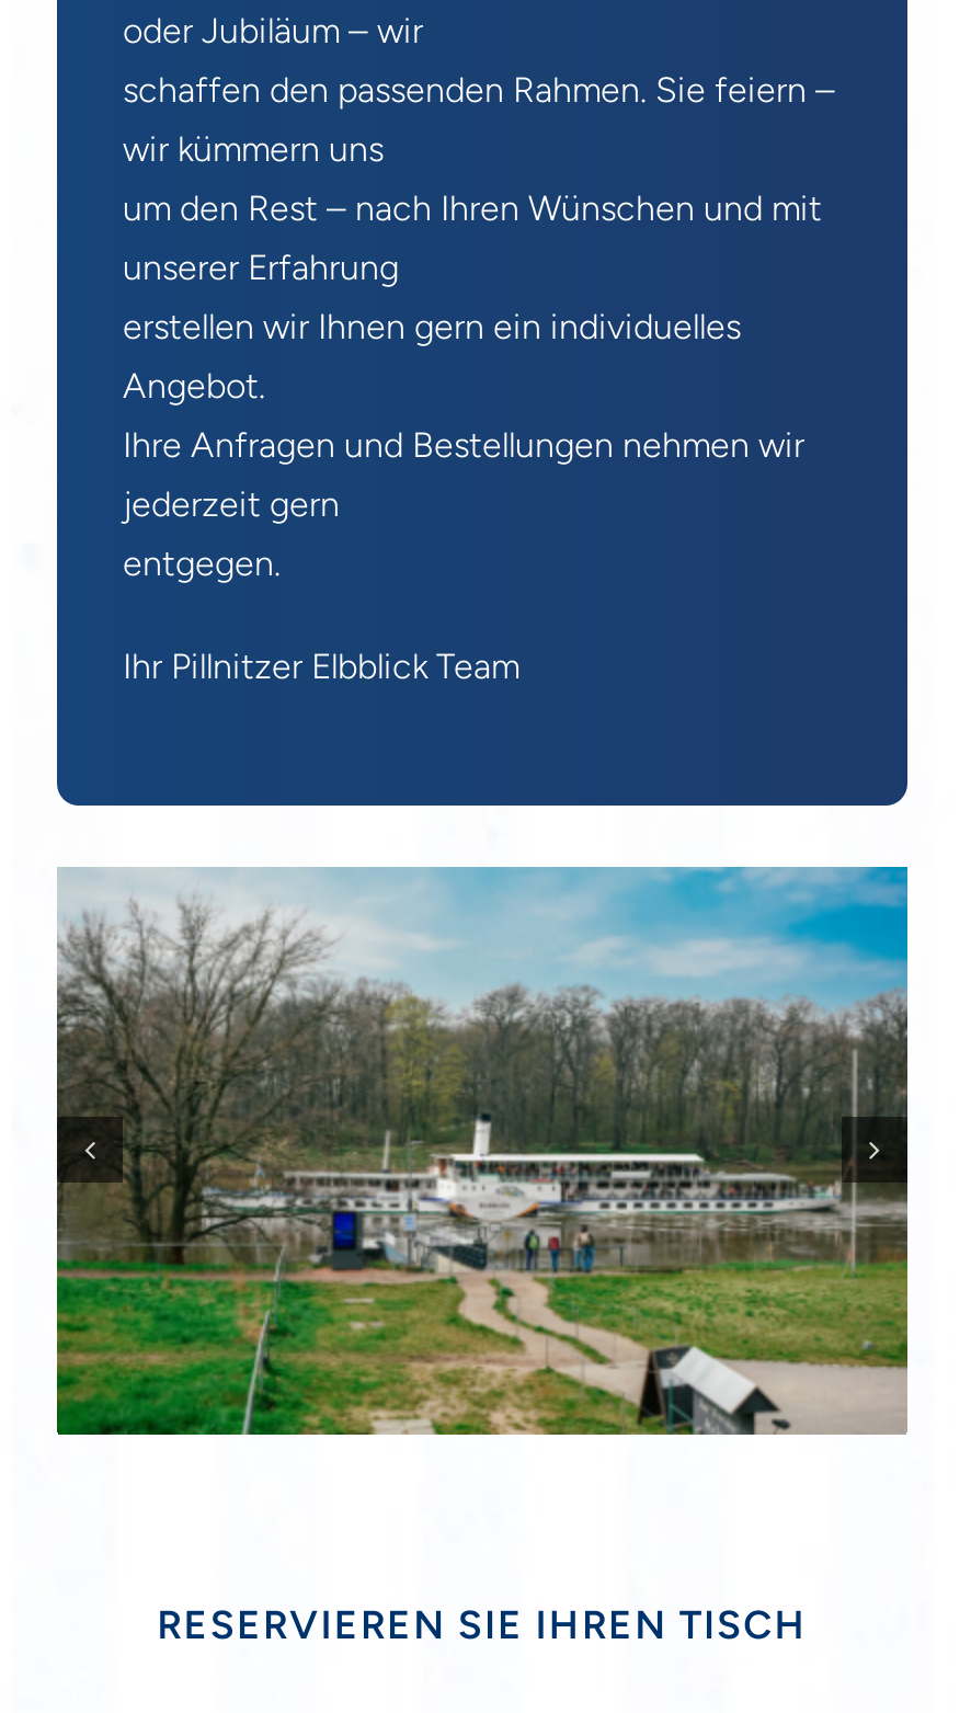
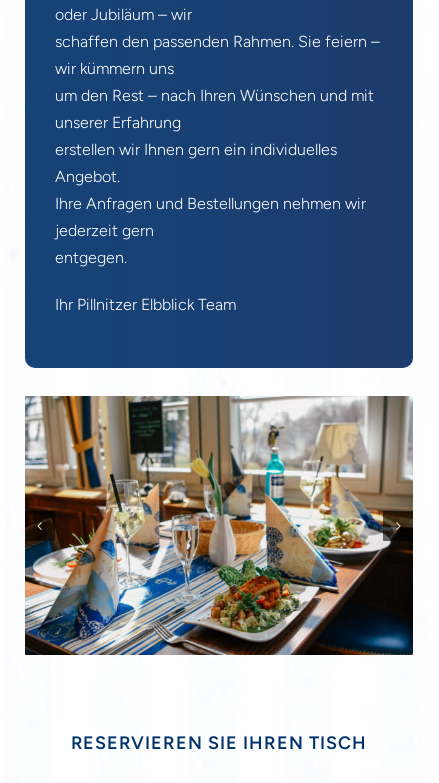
[55,865,910,1437] [image] -> [24,395,414,656] [image]

